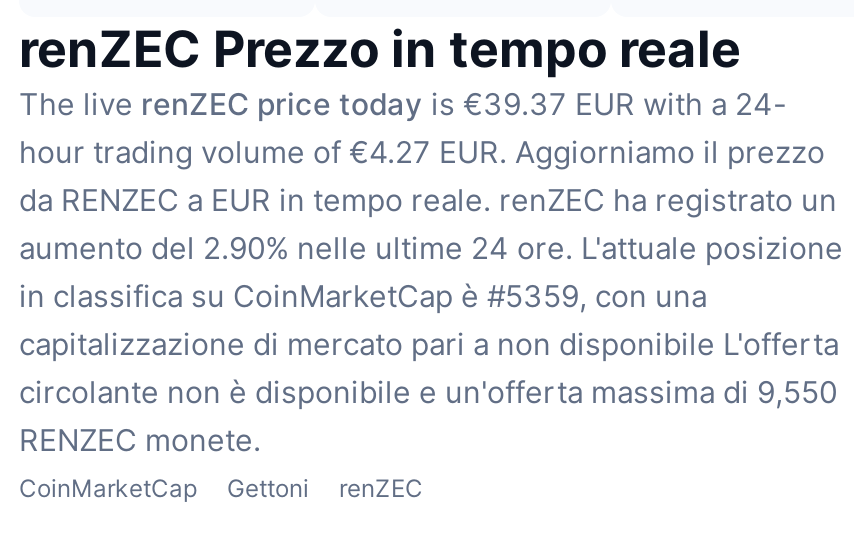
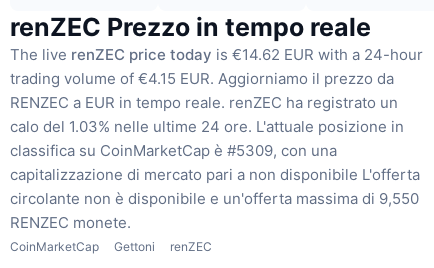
[19,86,843,316] The live renZEC price today is €39.37 EUR with a 24- | hour trading volume of €4.27 EUR. Aggiorniamo il prezzo | da RENZEC a EUR in tempo reale. renZEC ha registrato un | aumento del 2.90% nelle ultime 24 ore. L'attuale posizione | in classifica su CoinMarketCap è #5359, con una -> [10,45,423,160] The live renZEC price today is €14.62 EUR with a 24-hour | trading volume of €4.15 EUR. Aggiorniamo il prezzo da | RENZEC a EUR in tempo reale. renZEC ha registrato un | calo del 1.03% nelle ultime 24 ore. L'attuale posizione in | classifica su CoinMarketCap è #5309, con una

